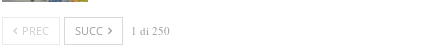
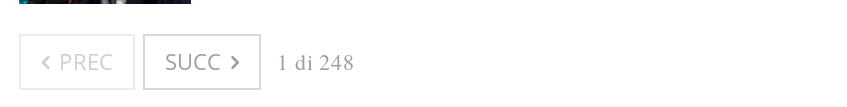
[19,23,170,38] PREC SUCC 1 di 250 -> [53,46,355,76] PREC SUCC 1 di 248

